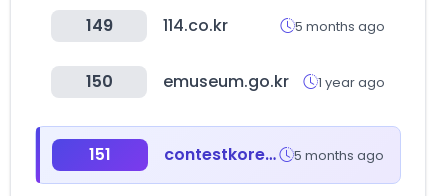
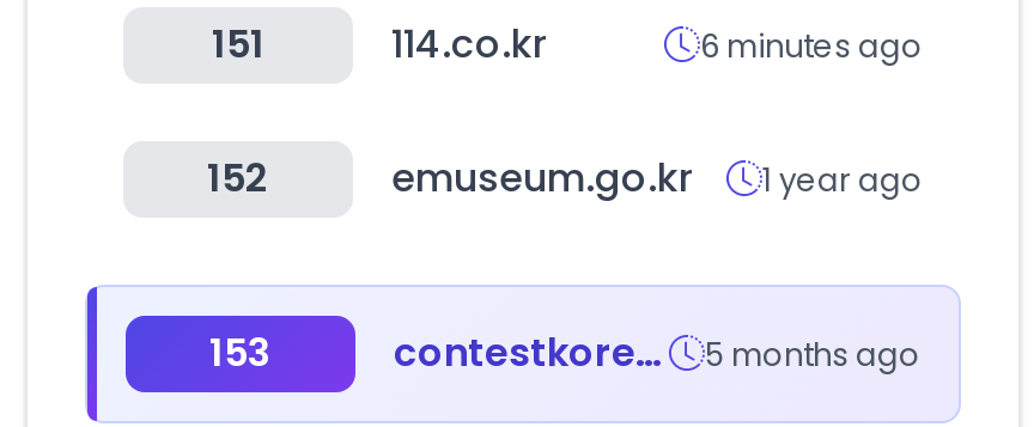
[85,14,112,37] 149 -> [212,17,264,72] 151
[295,16,385,35] 5 months ago -> [700,23,923,68] 6 minutes ago
[85,70,112,93] 150 -> [207,151,269,206] 152
[89,143,111,166] 151 -> [209,325,272,380] 153

